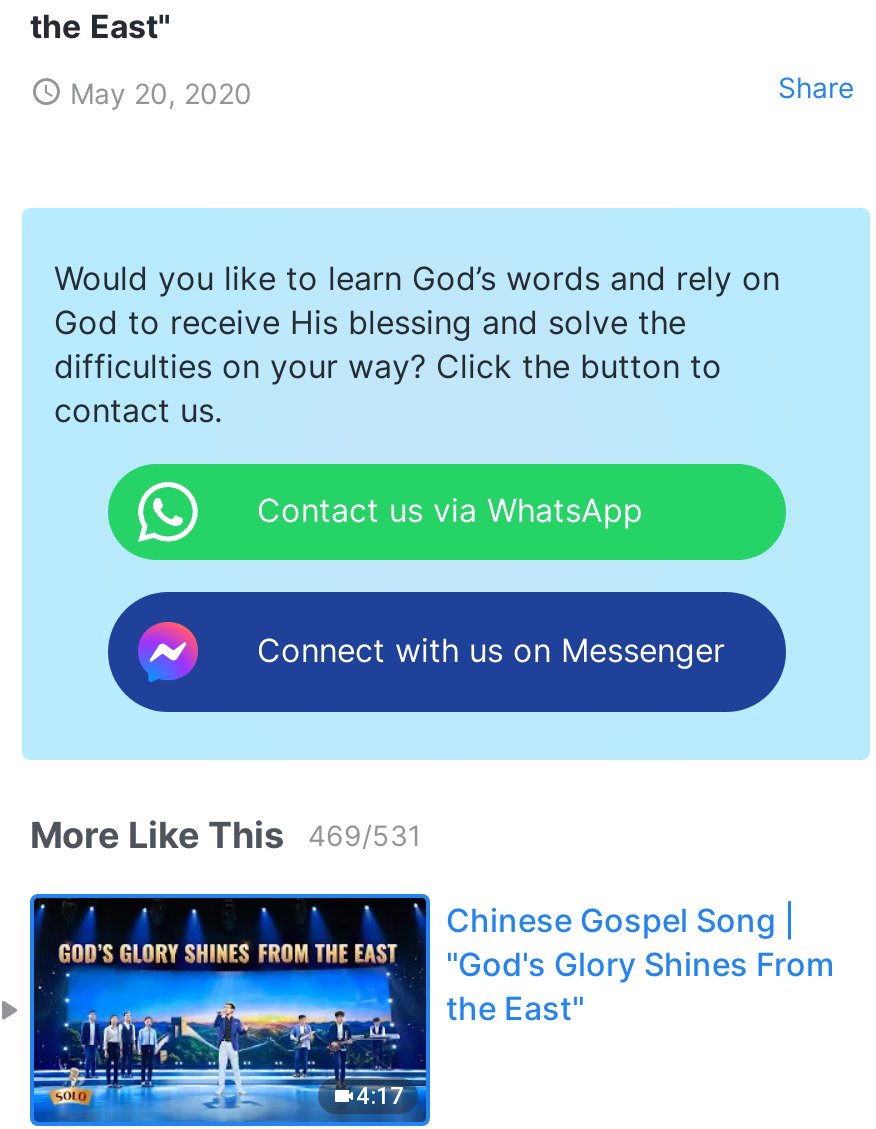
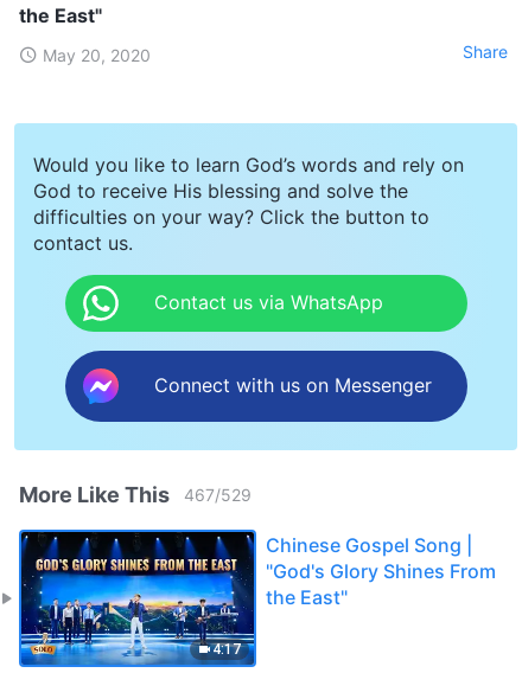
[30,813,422,855] More Like This 469/531 -> [19,482,252,507] More Like This 467/529

